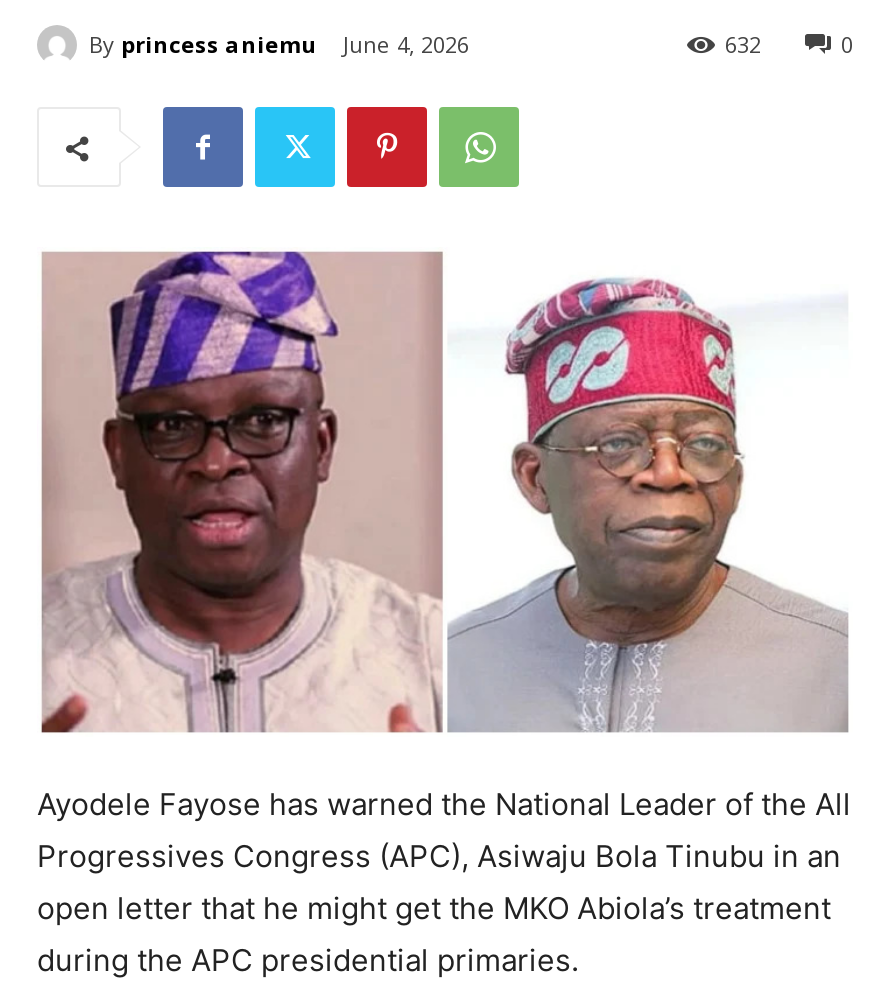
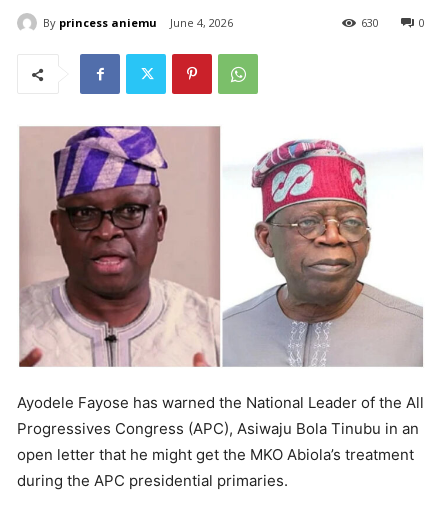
[725,29,761,59] 632 -> [361,15,379,30] 630

